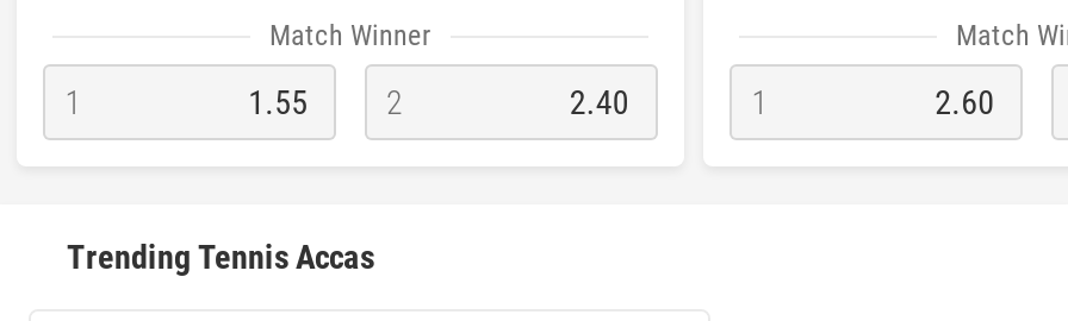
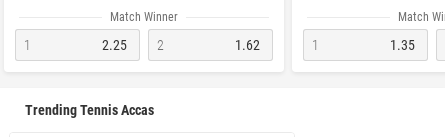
[248,82,308,120] 1.55 -> [102,36,127,52] 2.25
[570,82,629,120] 2.40 -> [235,36,260,52] 1.62
[935,82,994,120] 2.60 -> [390,36,415,52] 1.35

